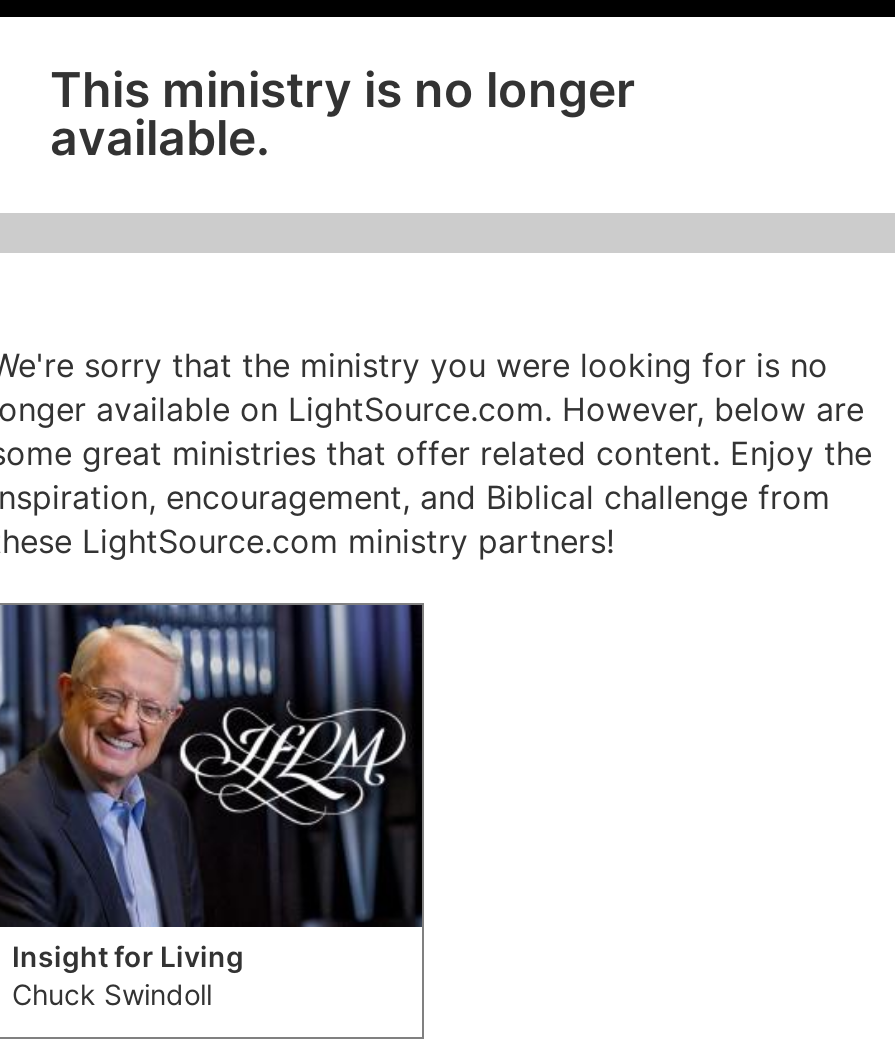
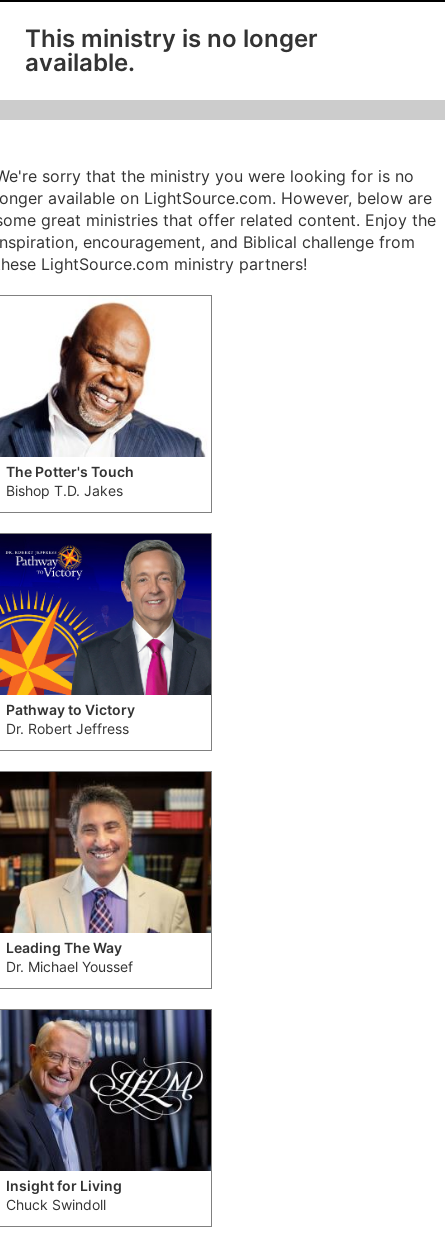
none -> [3,296,211,499] [image] | The Potter's Touch | Bishop T.D. Jakes
none -> [3,532,213,752] [image] | Pathway to Victory | Dr. Robert Jeffress
none -> [3,770,213,989] [image] | Leading The Way | Dr. Michael Youssef

